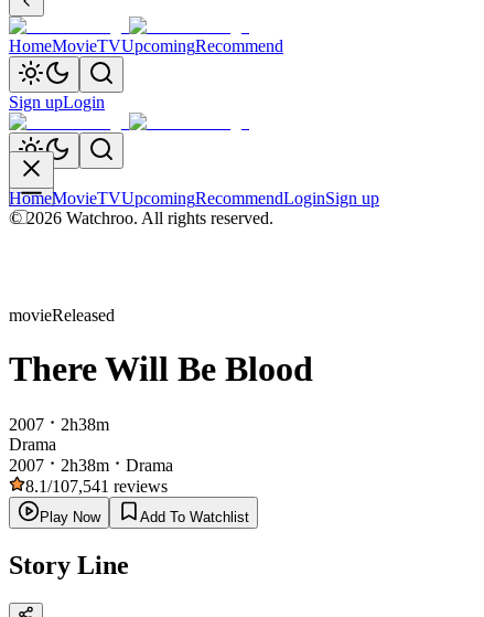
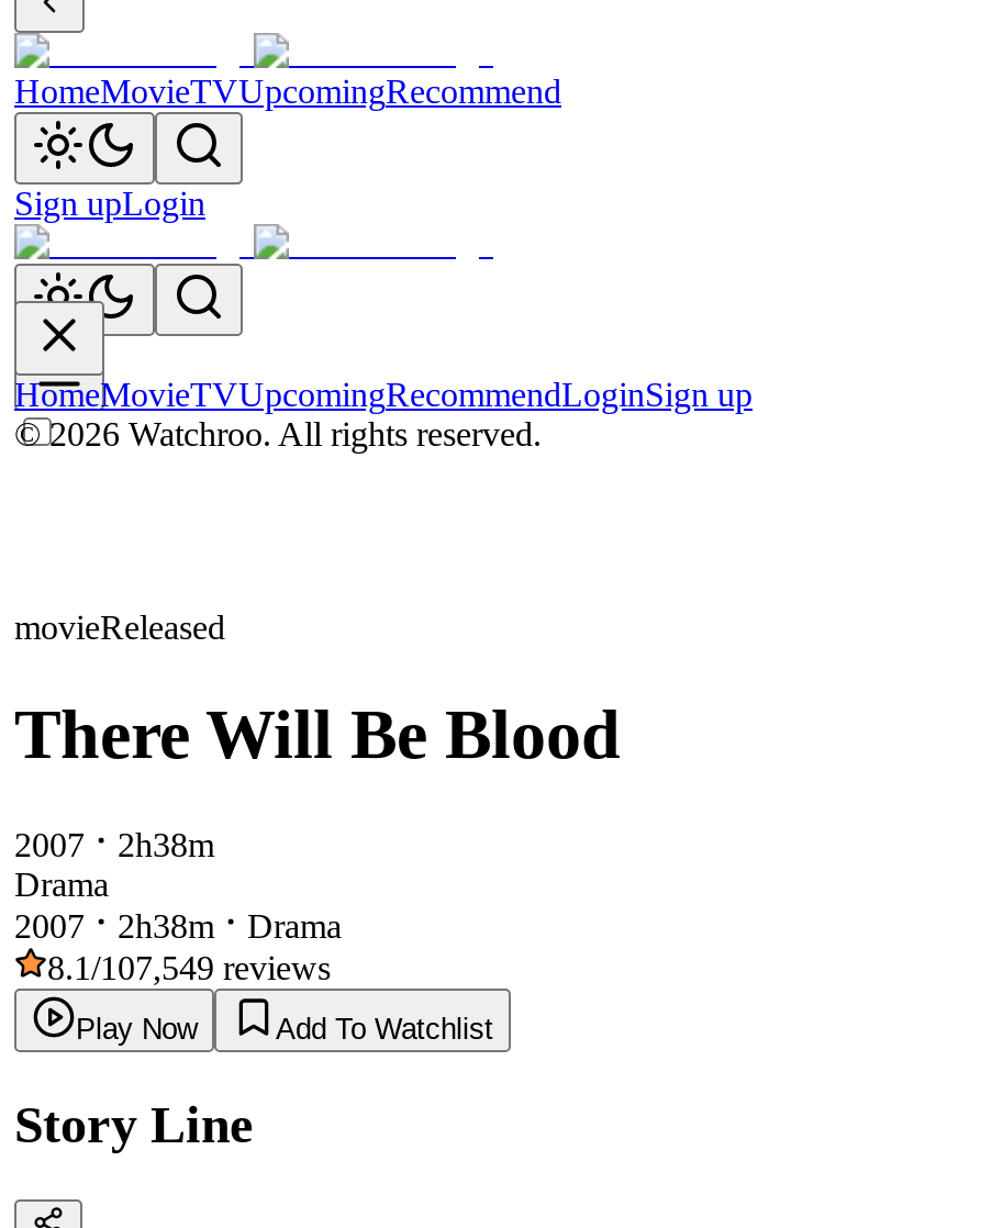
[25,477,168,495] 8.1 /107,541 reviews -> [47,949,331,986] 8.1 /107,549 reviews

